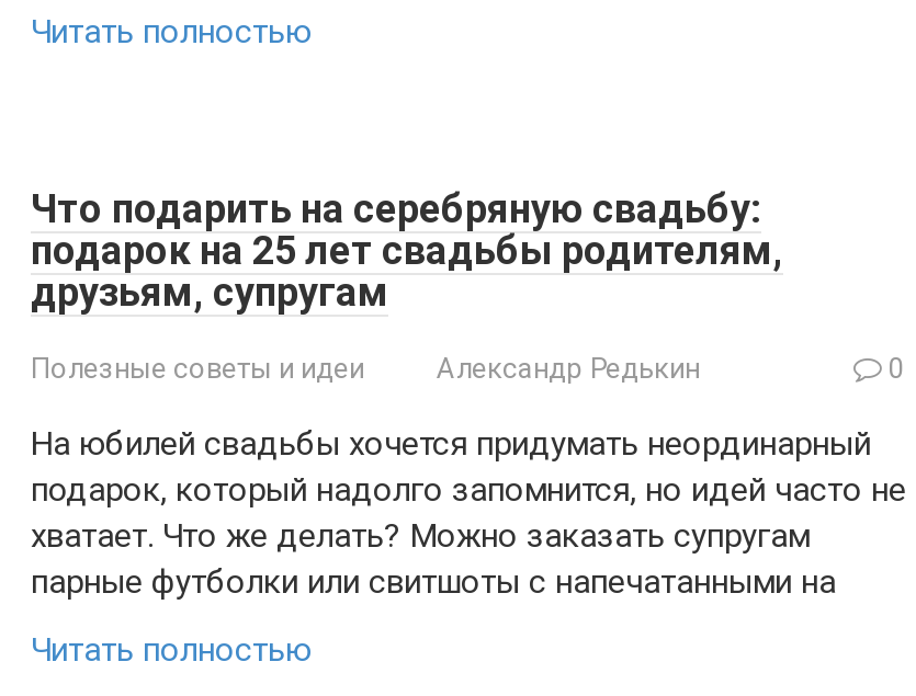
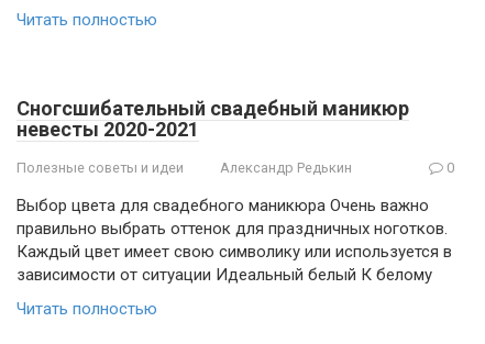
[31,185,783,315] Что подарить на серебряную свадьбу: | подарок на 25 лет свадьбы родителям, | друзьям, супругам -> [16,97,409,141] Сногсшибательный свадебный маникюр | невесты 2020-2021
[31,424,906,602] На юбилей свадьбы хочется придумать неординарный | подарок, который надолго запомнится, но идей часто не | хватает. Что же делать? Можно заказать супругам | парные футболки или свитшоты с напечатанными на -> [16,196,452,285] Выбор цвета для свадебного маникюра Очень важно | правильно выбрать оттенок для праздничных ноготков. | Каждый цвет имеет свою символику или используется в | зависимости от ситуации Идеальный белый К белому

